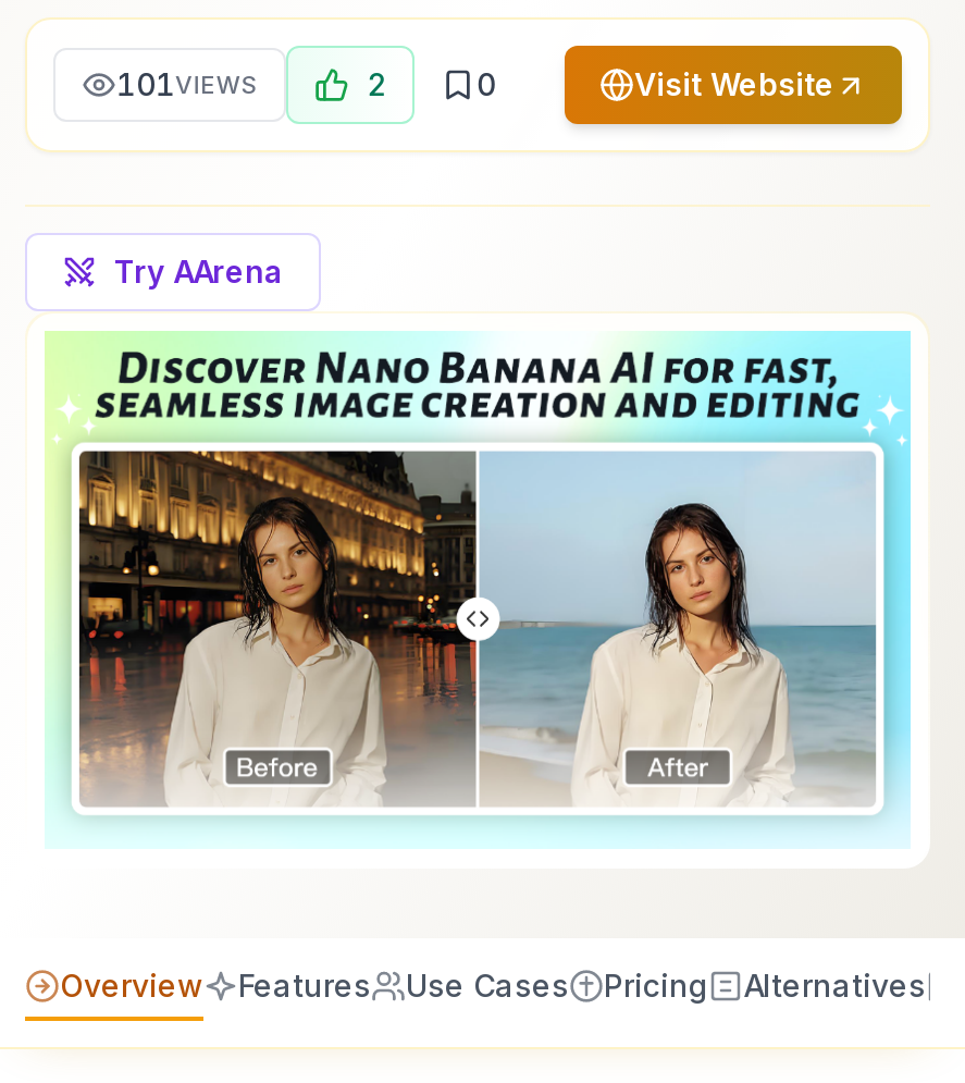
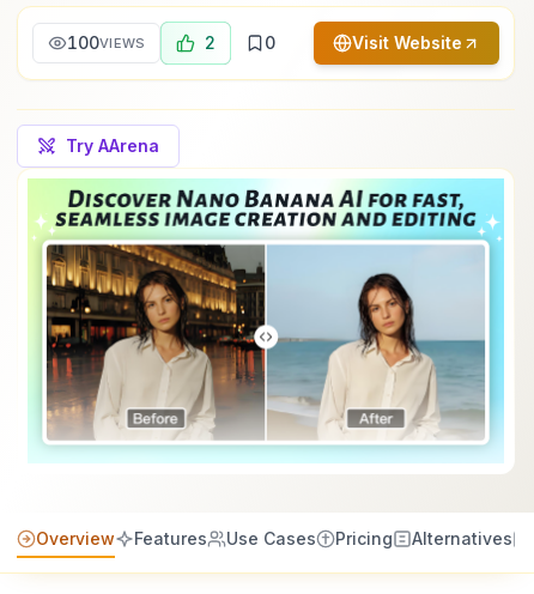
[116,65,259,102] 101VIEWS -> [67,32,145,53] 100VIEWS

